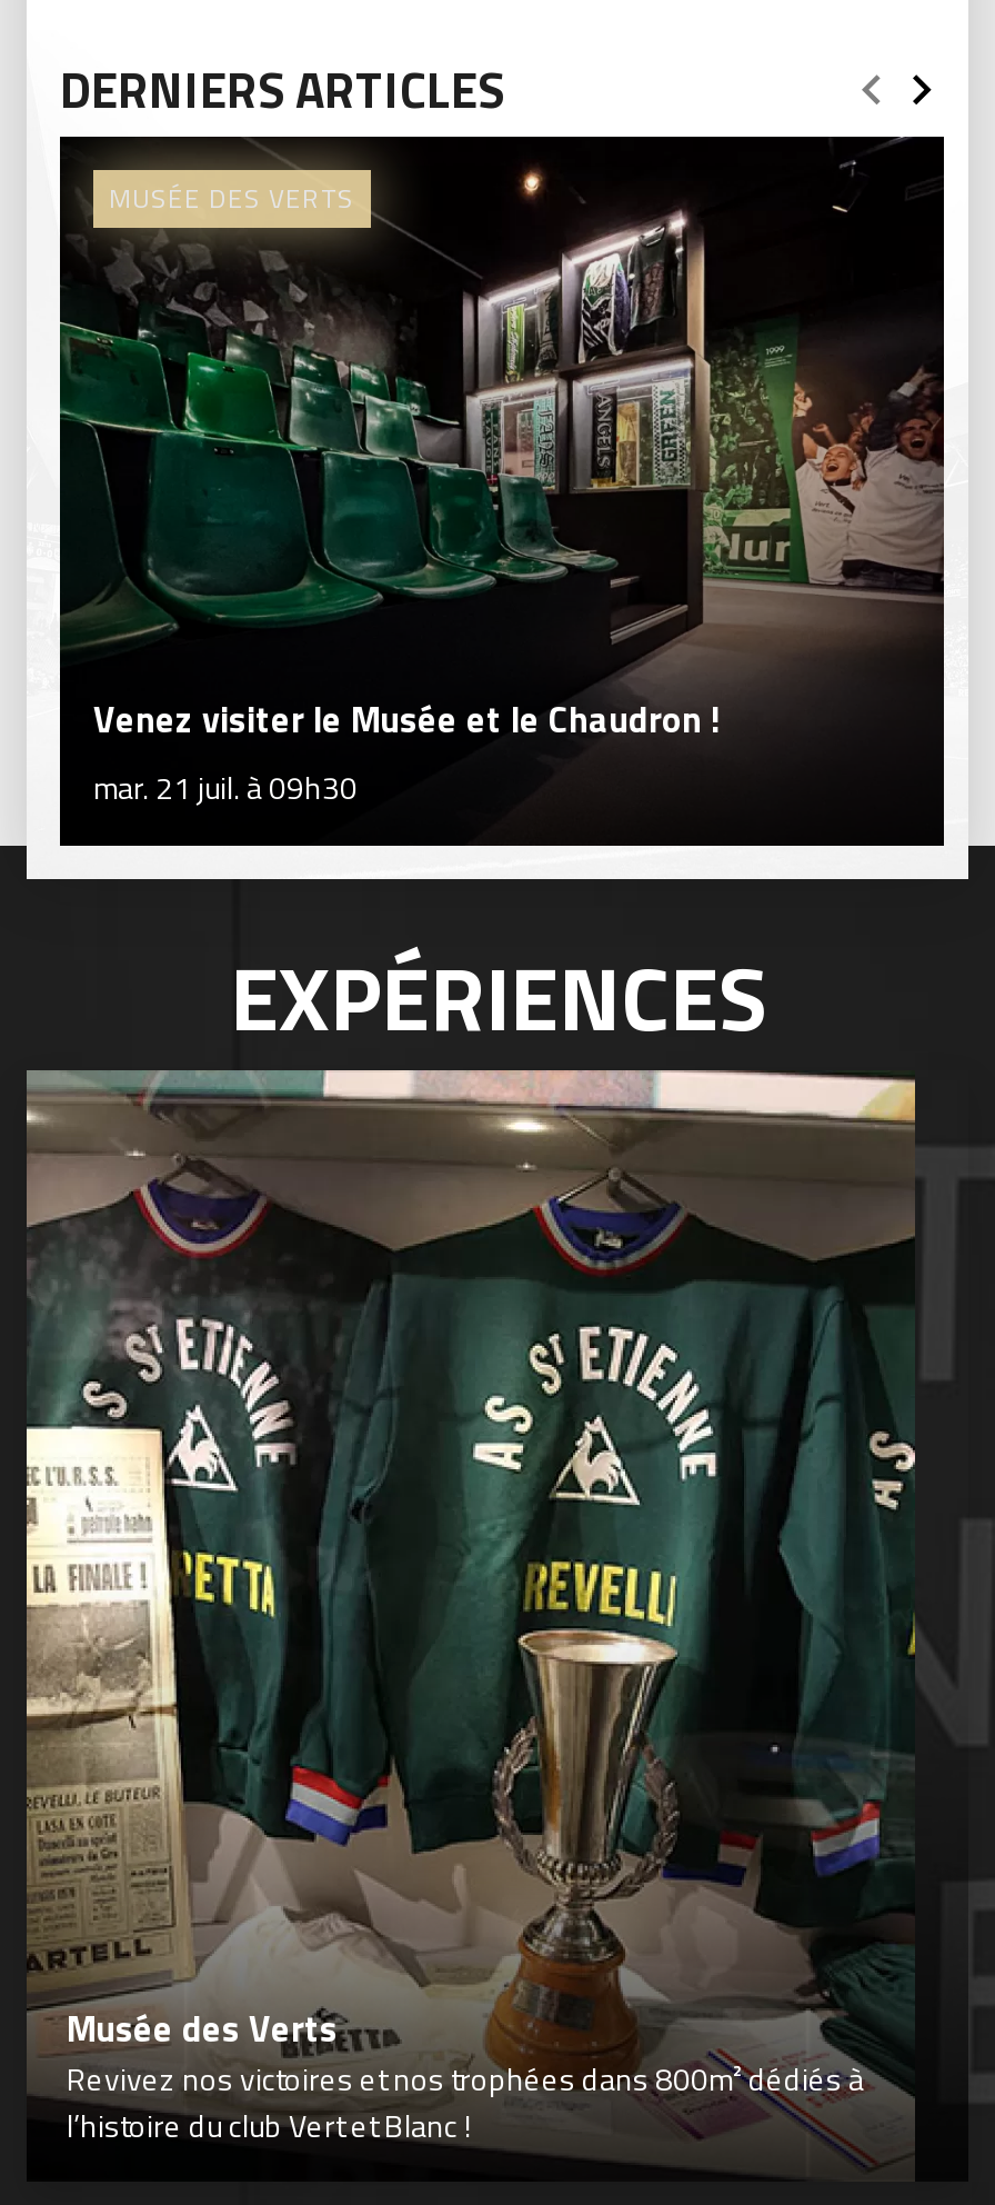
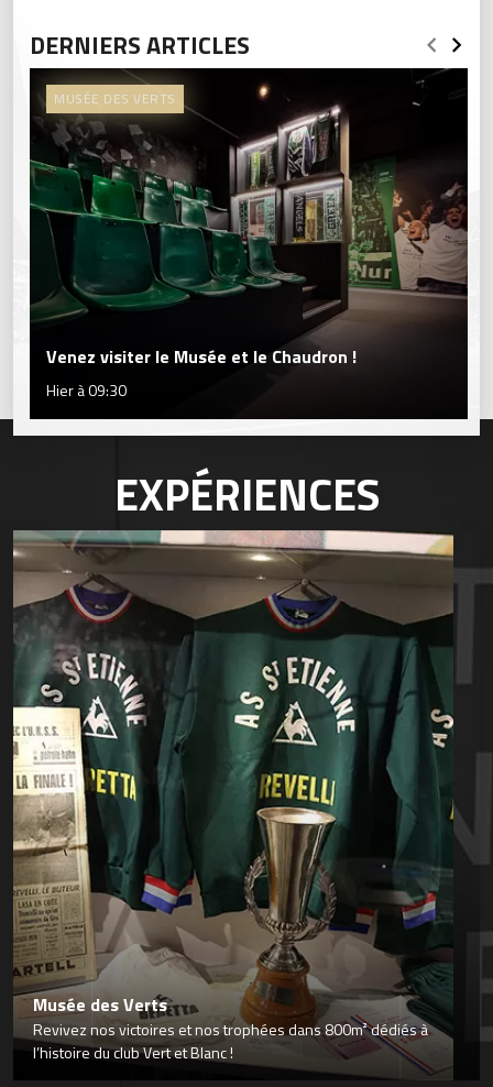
[93,762,358,809] mar. 21 juil. à 09h30 -> [46,378,127,401] Hier à 09:30

